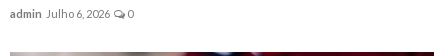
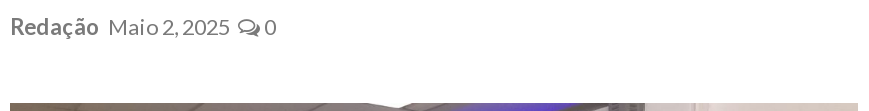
[10,7,133,20] admin Julho 6, 2026 0 -> [10,13,276,39] Redação Maio 2, 2025 0

